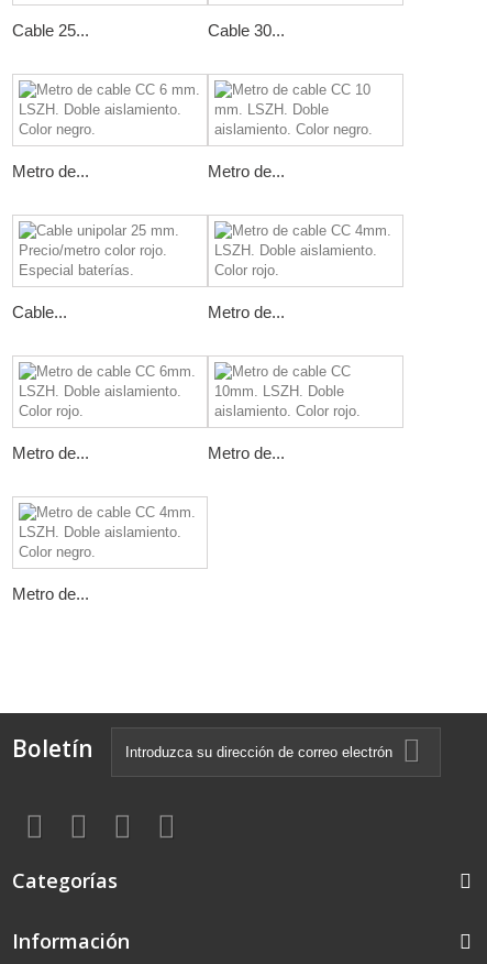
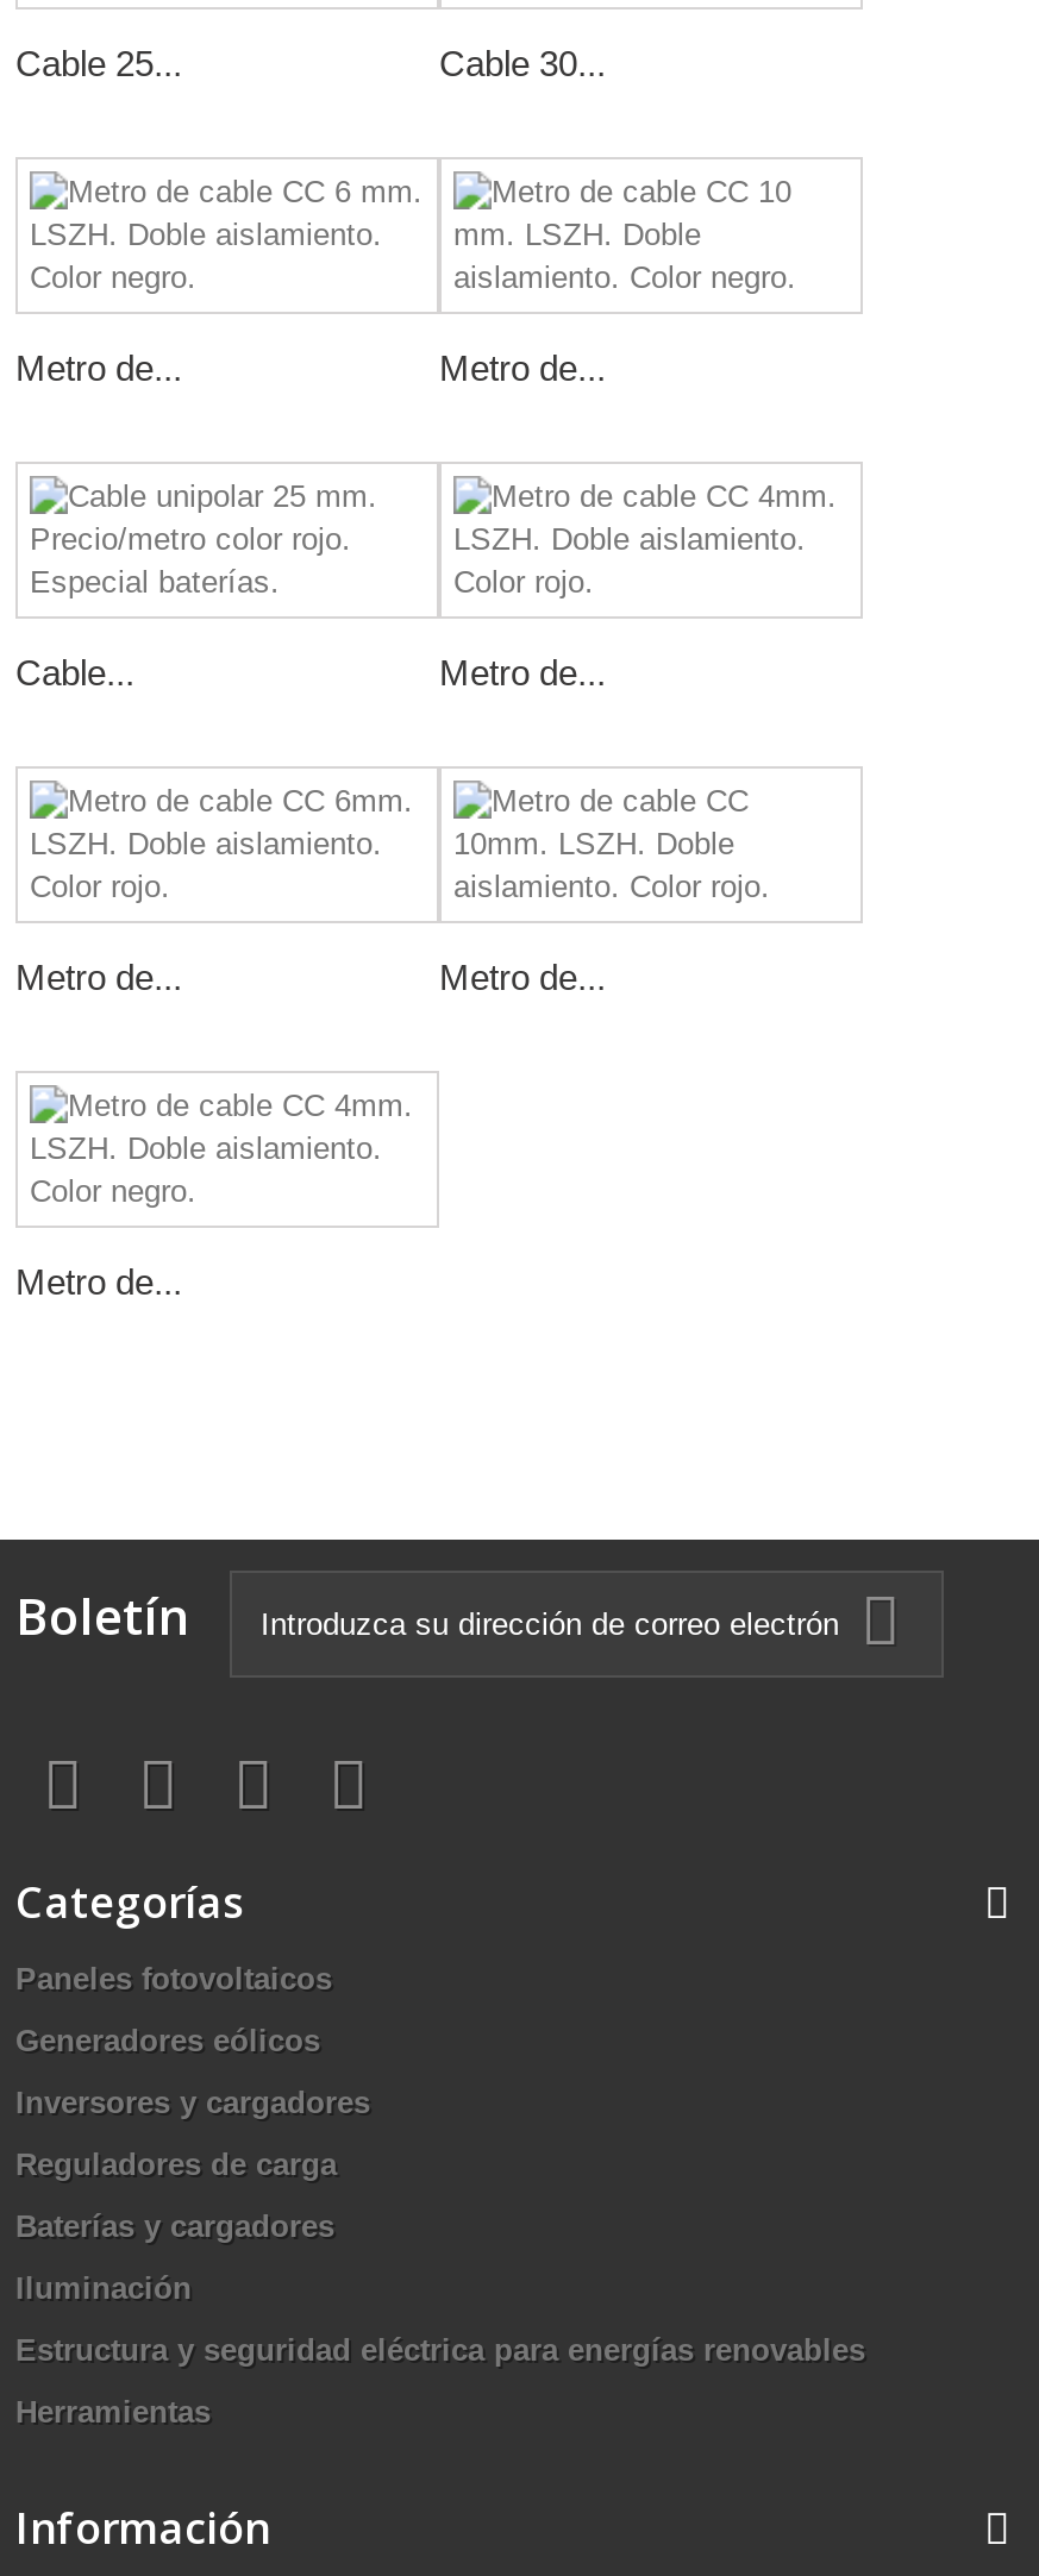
none -> [15,1961,865,2430] Paneles fotovoltaicos | Generadores eólicos | Inversores y cargadores | Reguladores de carga | Baterías y cargadores | Iluminación | Estructura y seguridad eléctrica para energías renovables | Herramientas

